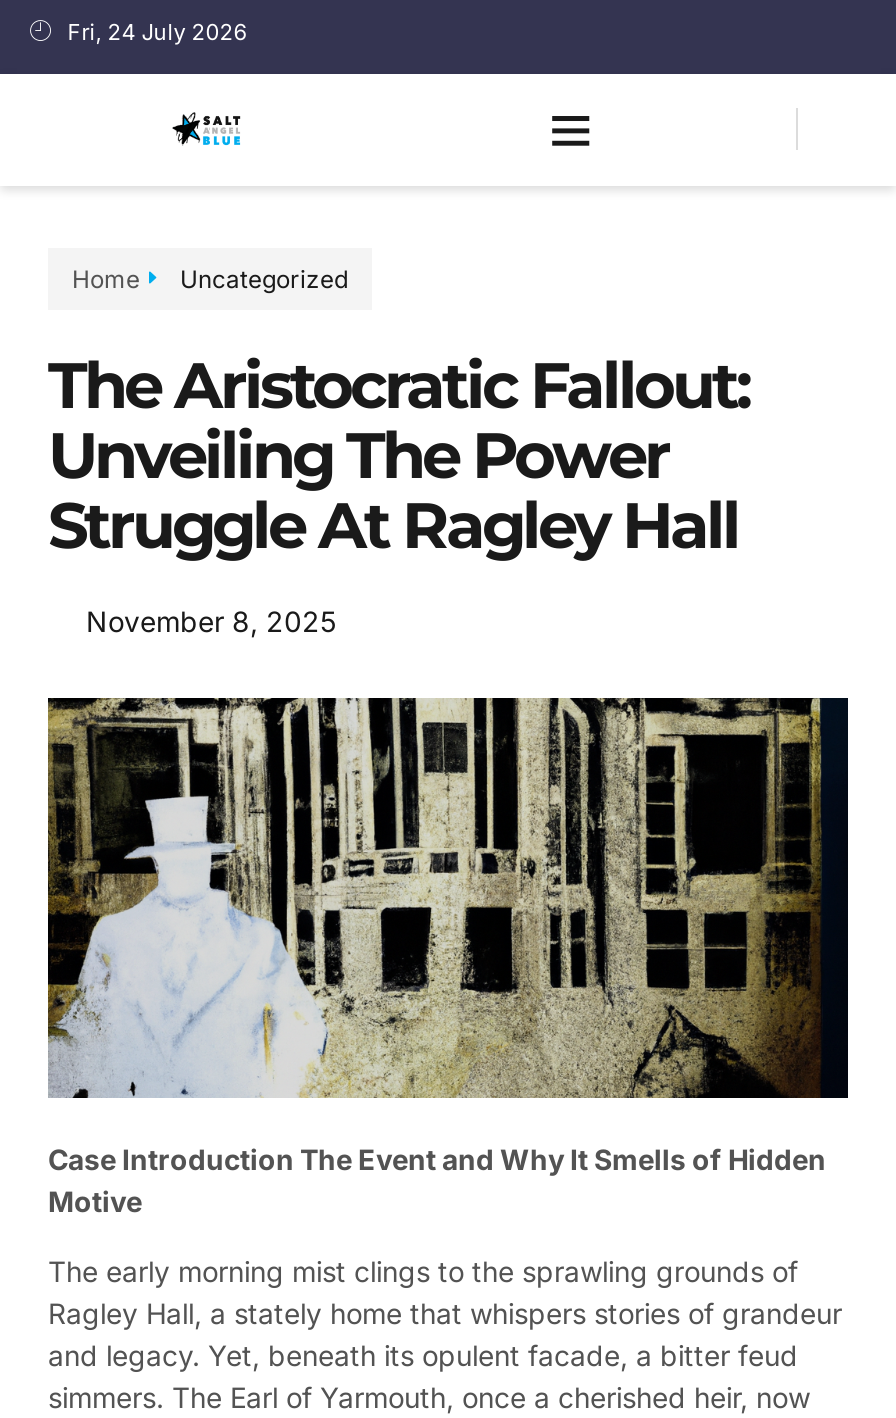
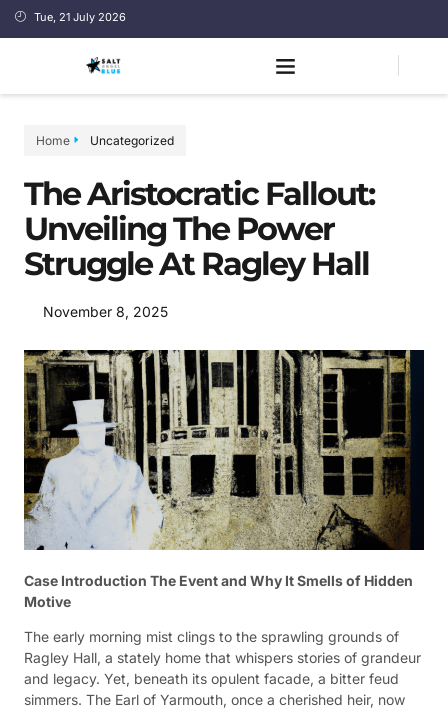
[68,18,248,46] Fri, 24 July 2026 -> [34,10,126,24] Tue, 21 July 2026

